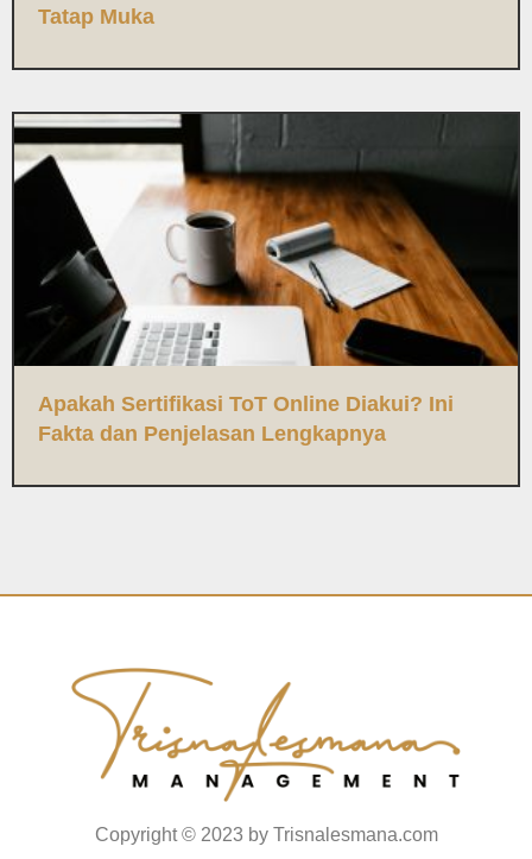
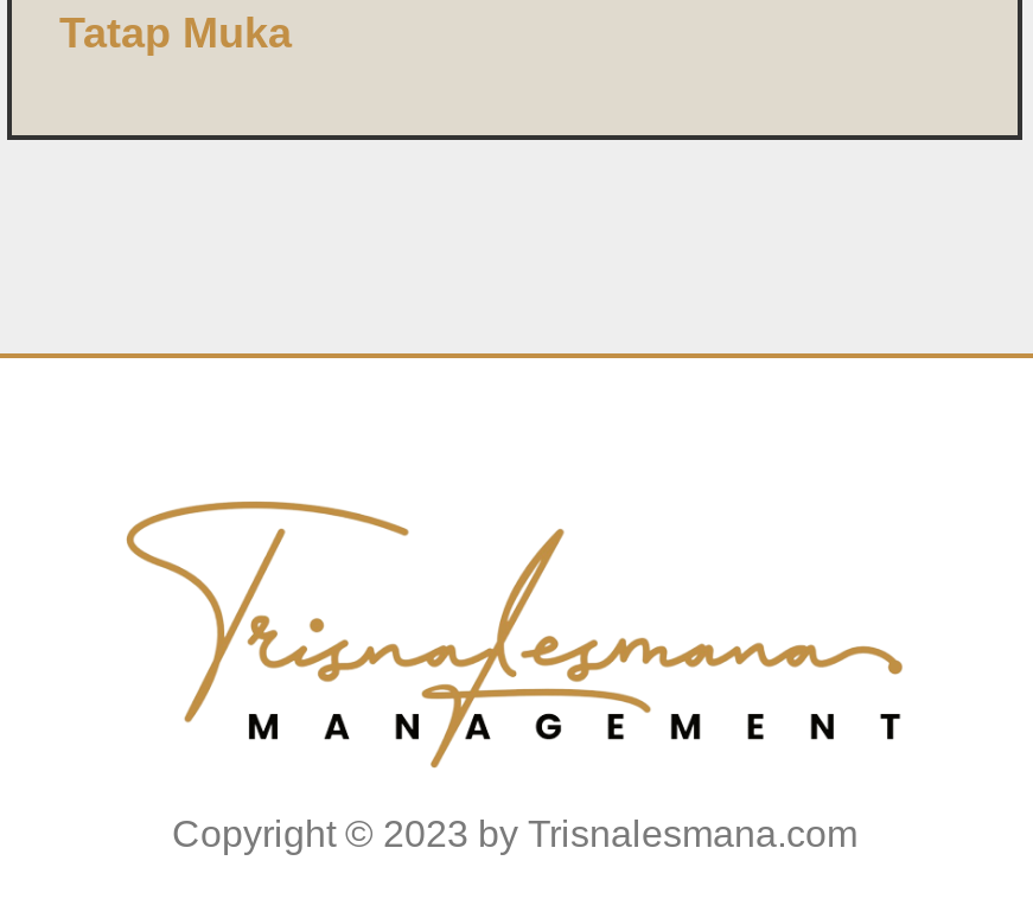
[12,110,520,445] [image] | Apakah Sertifikasi ToT Online Diakui? Ini | Fakta dan Penjelasan Lengkapnya -> none

